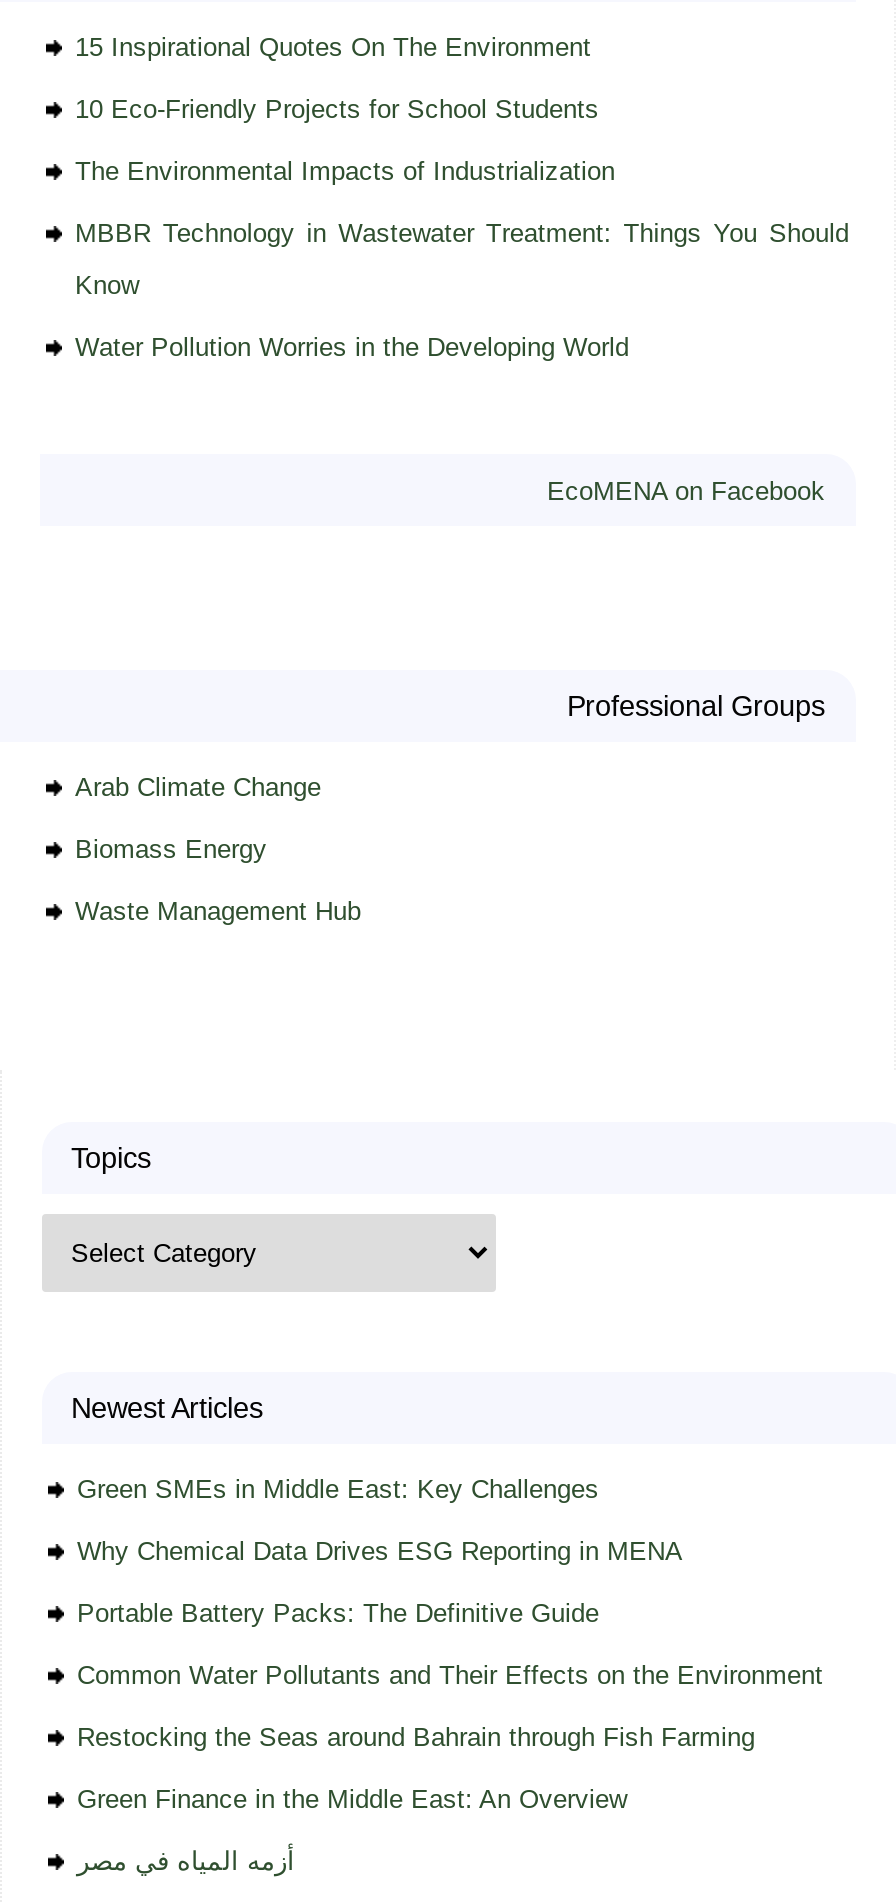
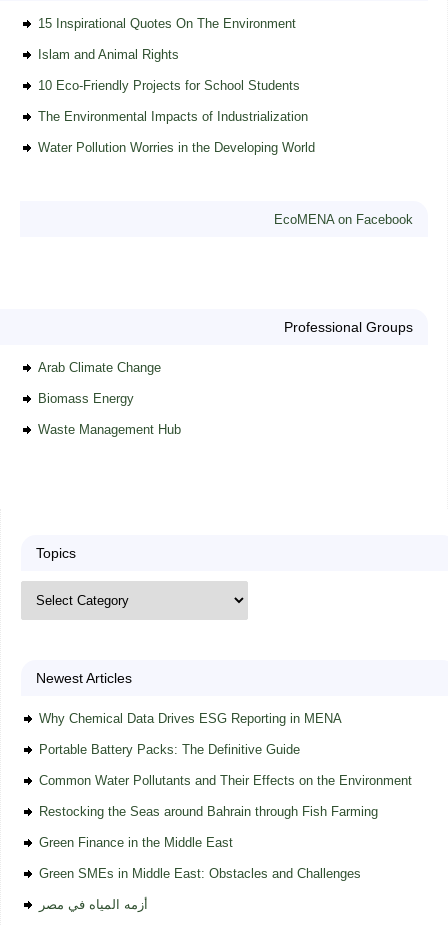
none -> [37,47,178,62] Islam and Animal Rights
moved [75,94,615,186] -> [37,78,307,124]: 10 Eco-Friendly Projects for School Students | The Environmental Impacts of Industrialization
[75,218,849,300] MBBR Technology in Wastewater Treatment: Things You Should | Know -> none
[77,1474,599,1504] Green SMEs in Middle East: Key Challenges -> none
moved [77,1536,823,1752] -> [38,711,411,819]: Why Chemical Data Drives ESG Reporting in MENA | Portable Battery Packs: The Definitive Guide | Common Water Pollutants and Their Effects on the Environment | Restocking the Seas around Bahrain through Fish Farming
[77,1784,627,1814] Green Finance in the Middle East: An Overview -> [38,835,360,881] Green Finance in the Middle East | Green SMEs in Middle East: Obstacles and Challenges

